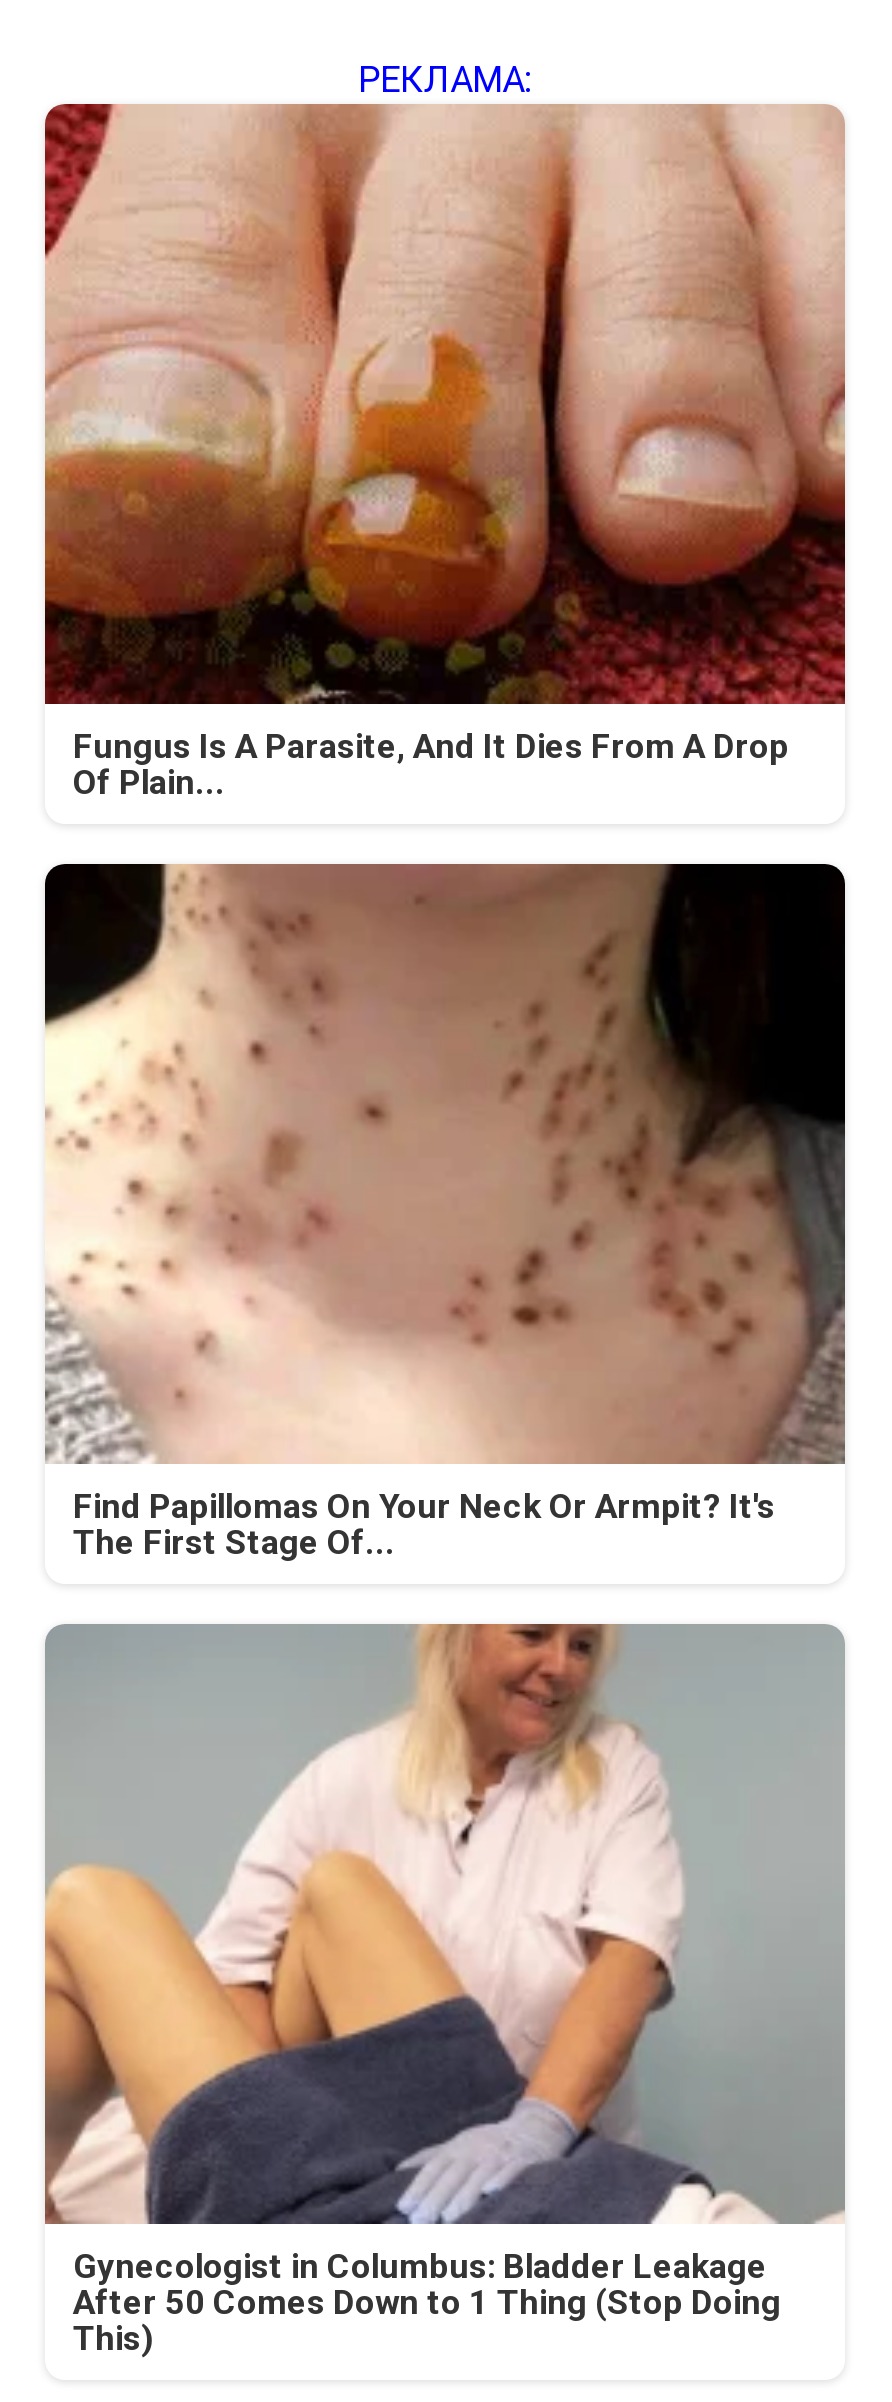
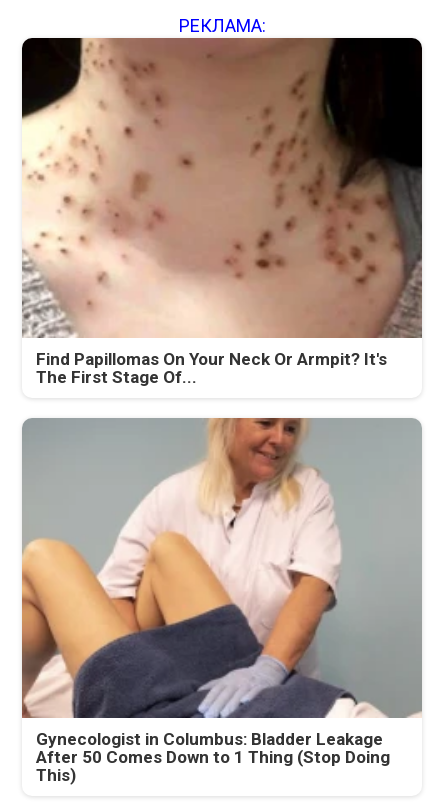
[43,102,847,802] [image] | Fungus Is A Parasite, And It Dies From A Drop | Of Plain... -> none

